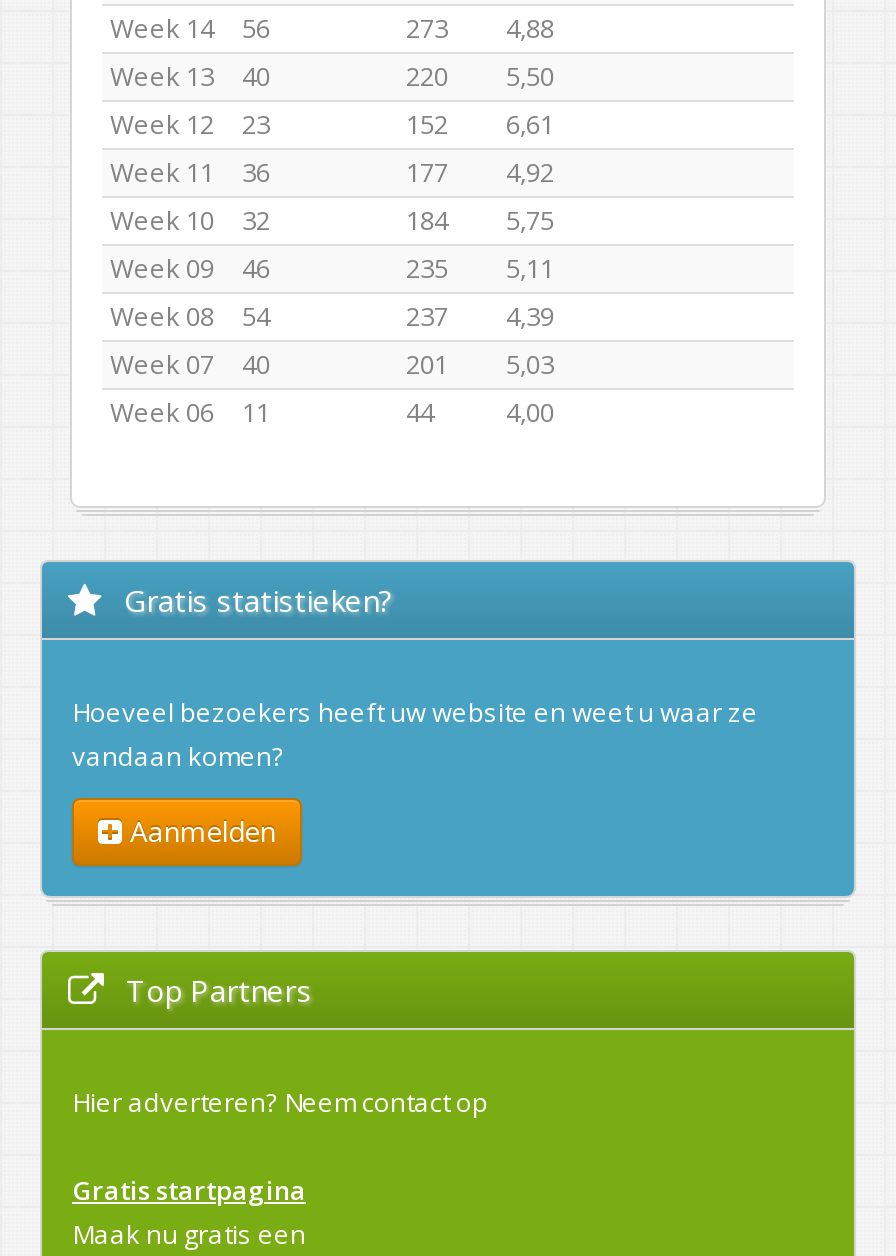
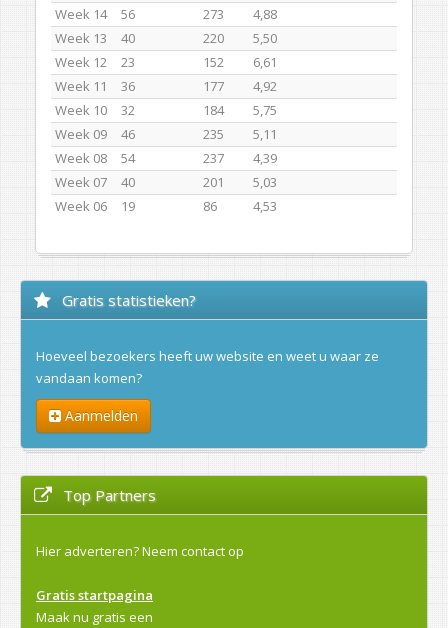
[110,393,270,429] Week 06 11 -> [55,196,135,214] Week 06 19
[406,393,434,429] 44 -> [203,196,217,214] 86
[506,393,554,429] 4,00 -> [253,196,277,214] 4,53

